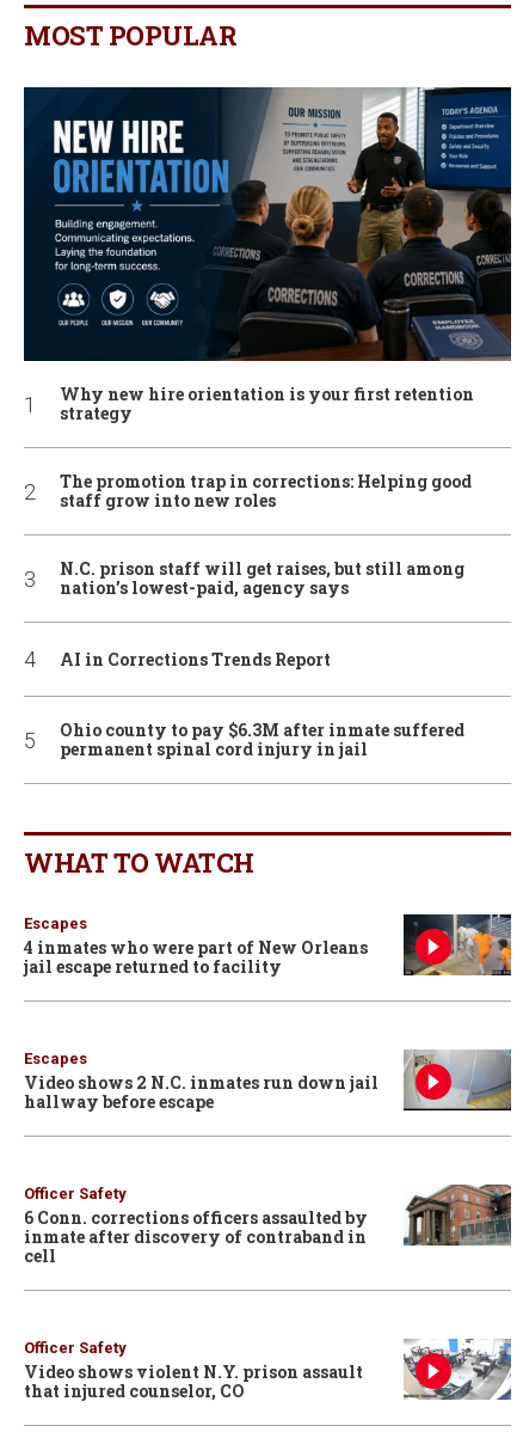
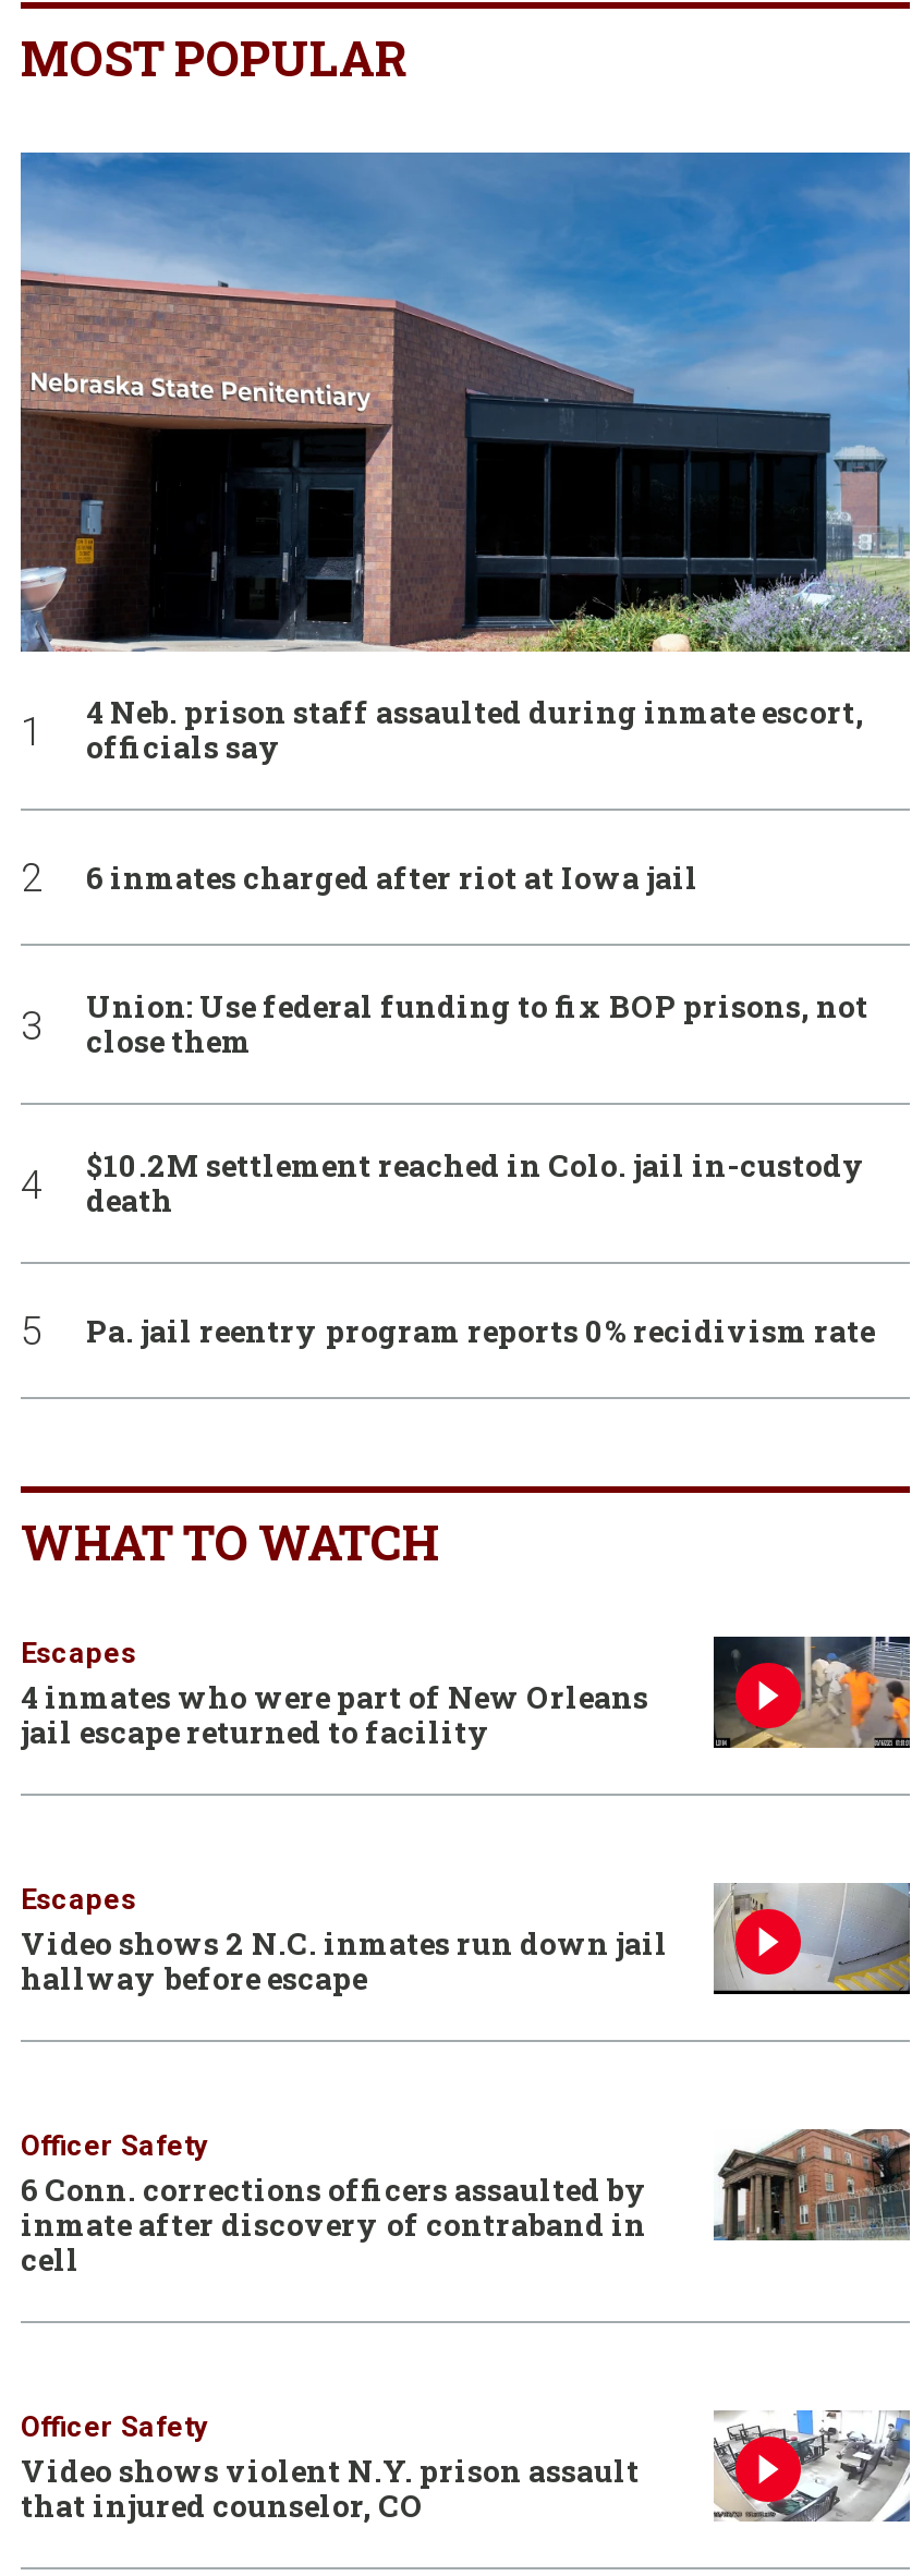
[23,86,512,425] [image] | Why new hire orientation is your first retention | strategy -> [19,150,912,768] [image] | 4 Neb. prison staff assaulted during inmate escort, | officials say
[60,470,472,512] The promotion trap in corrections: Helping good | staff grow into new roles -> [86,856,698,897] 6 inmates charged after riot at Iowa jail
[60,557,464,599] N.C. prison staff will get raises, but still among | nation’s lowest-paid, agency says -> [86,986,868,1062] Union: Use federal funding to fix BOP prisons, not | close them
[60,648,331,670] AI in Corrections Trends Report -> [86,1145,866,1221] $10.2M settlement reached in Colo. jail in-custody | death
[60,719,464,761] Ohio county to pay $6.3M after inmate suffered | permanent spinal cord injury in jail -> [86,1309,875,1351] Pa. jail reentry program reports 0% recidivism rate

